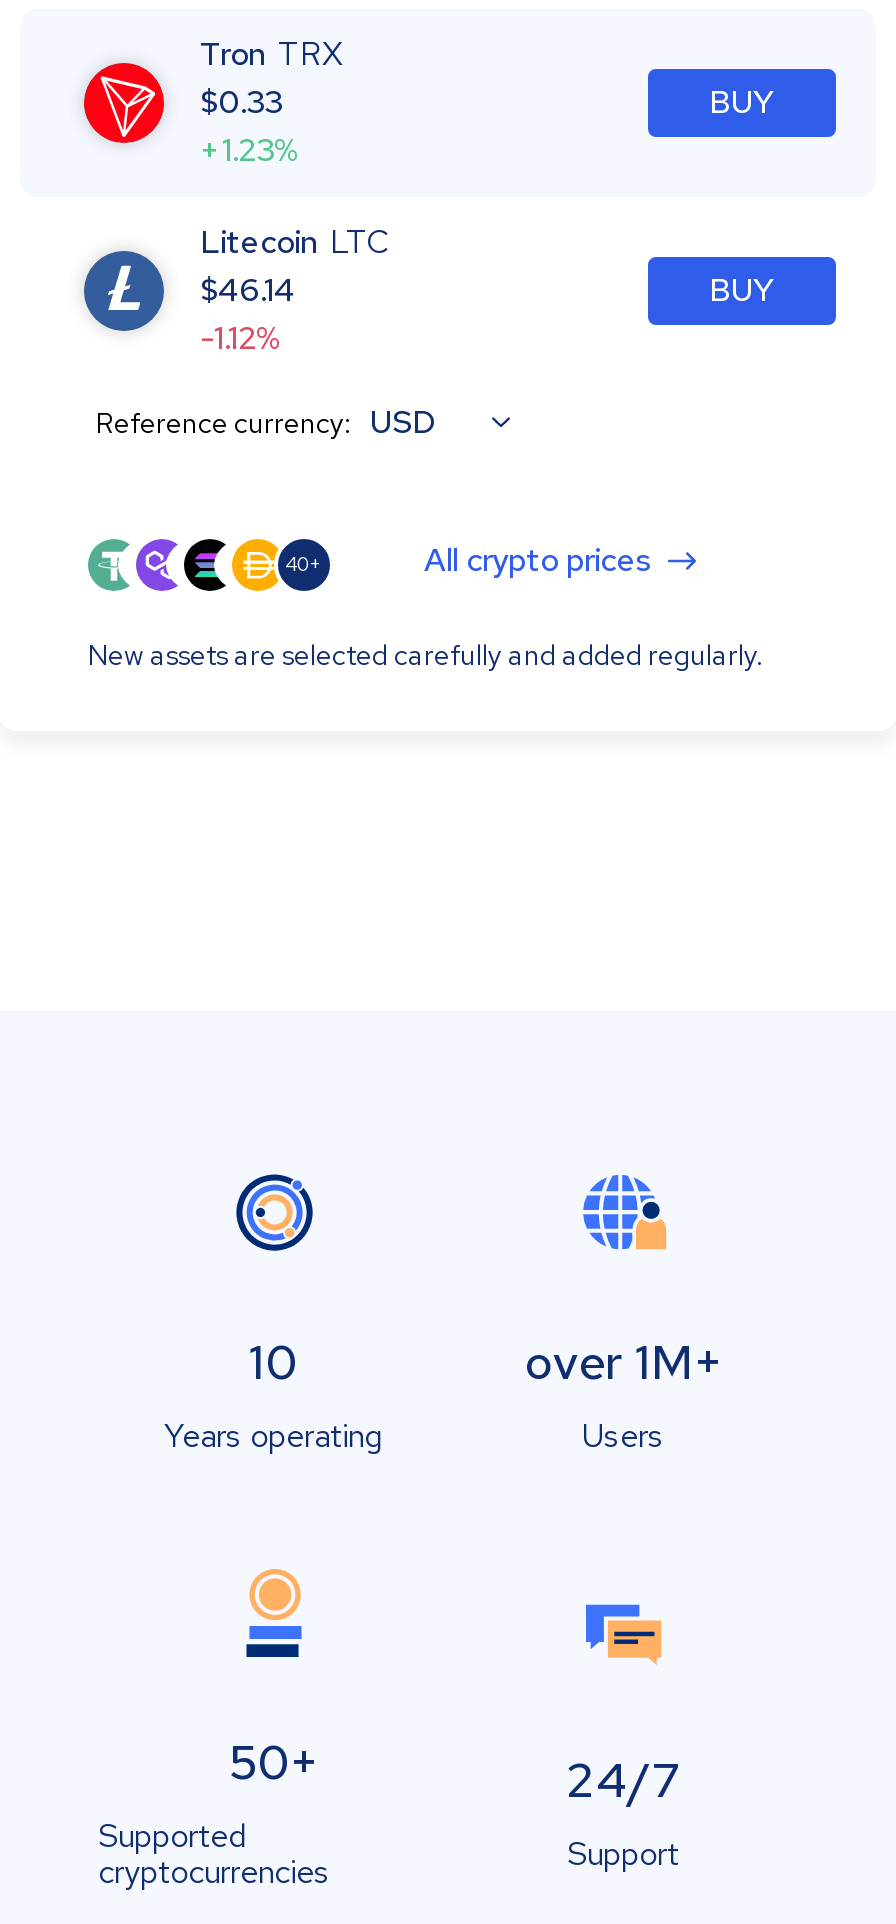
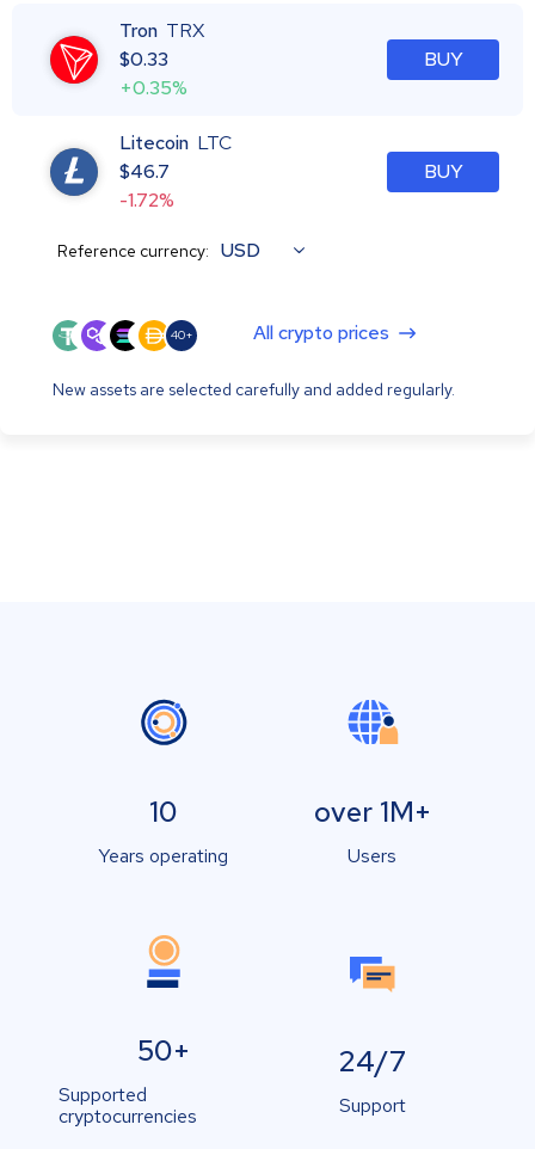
[200,129,300,171] +1.23% -> [119,75,187,100] +0.35%
[200,269,296,311] $46.14 -> [119,159,170,184] $46.7
[200,317,282,359] -1.12% -> [119,187,174,212] -1.72%

